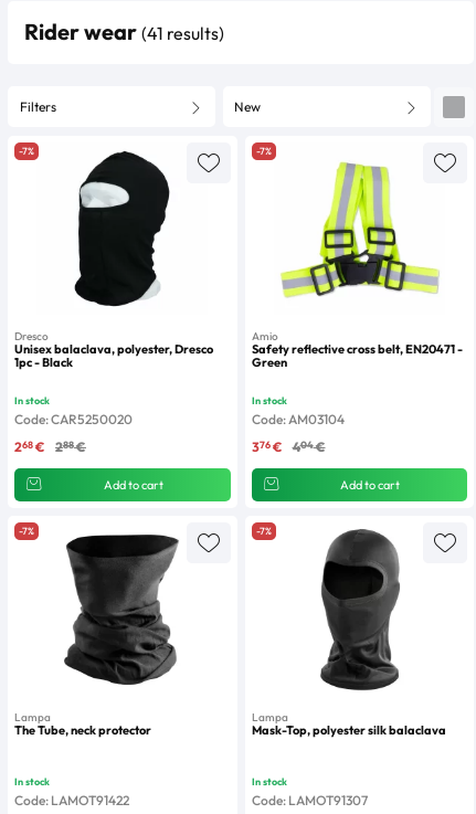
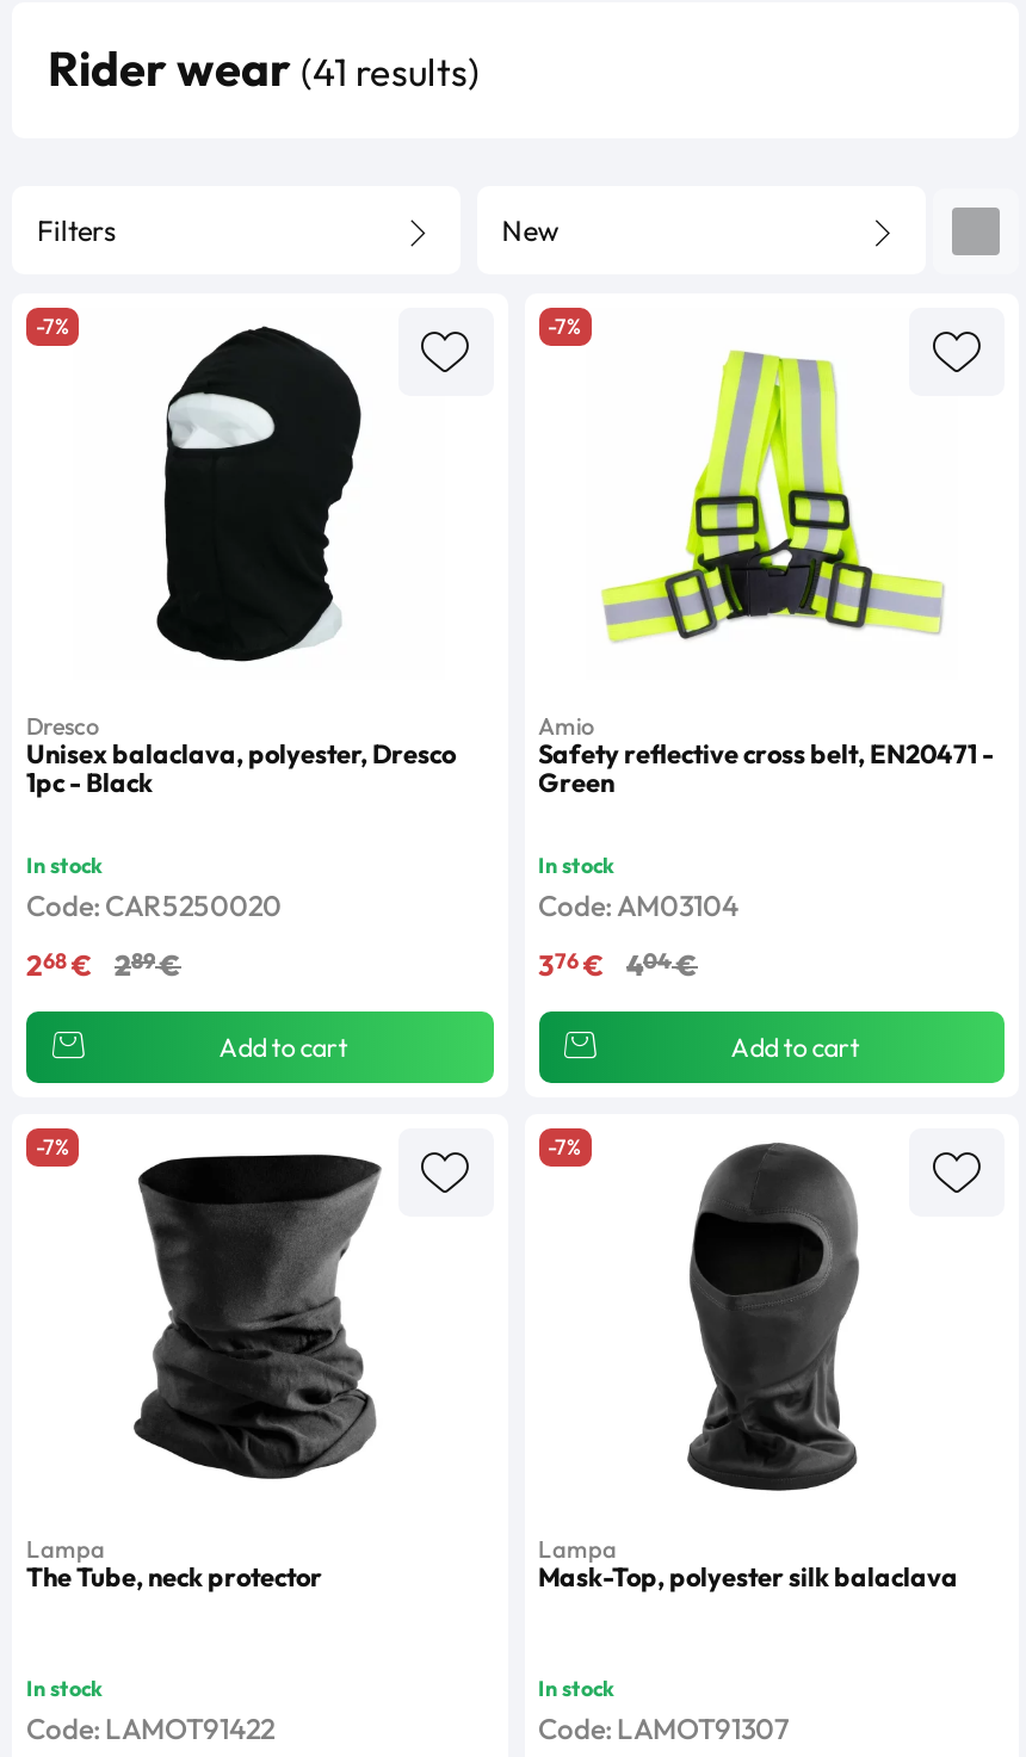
[14,439,86,455] 268€ 288€ -> [26,948,181,984] 268€ 289€

